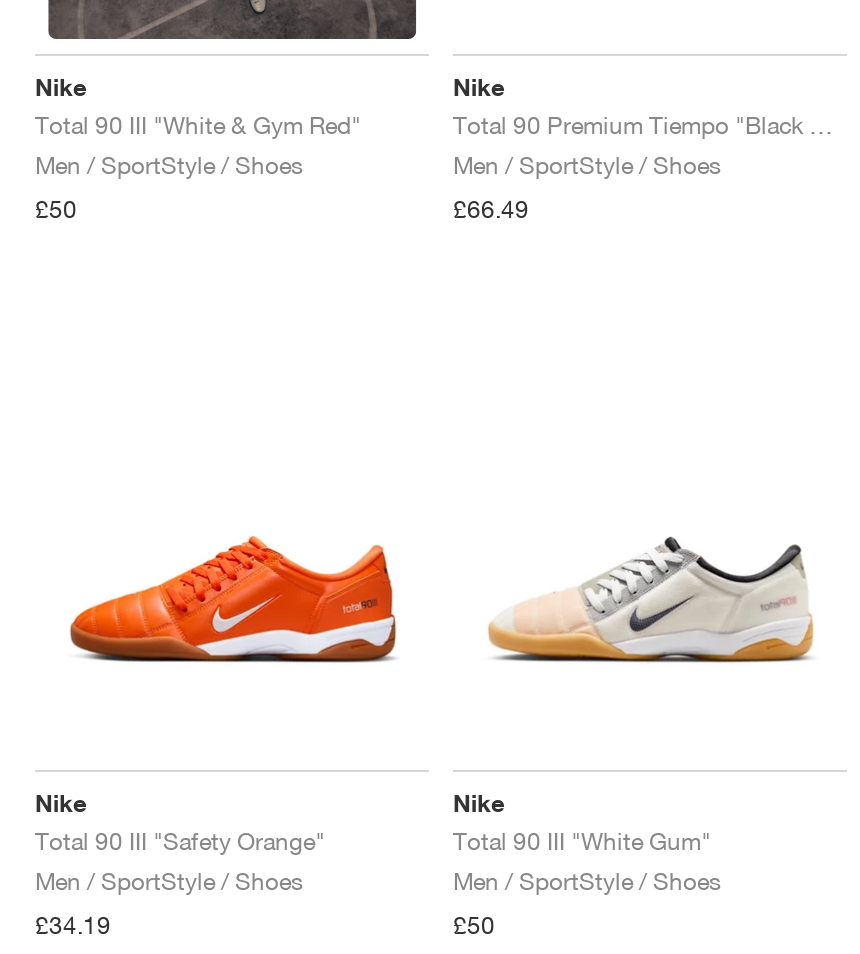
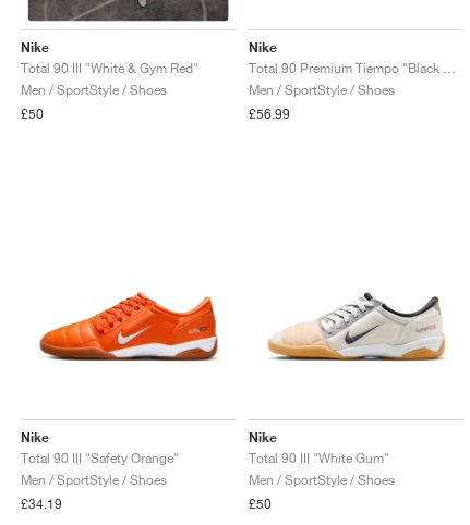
[453,194,529,224] £66.49 -> [249,106,290,122] £56.99

